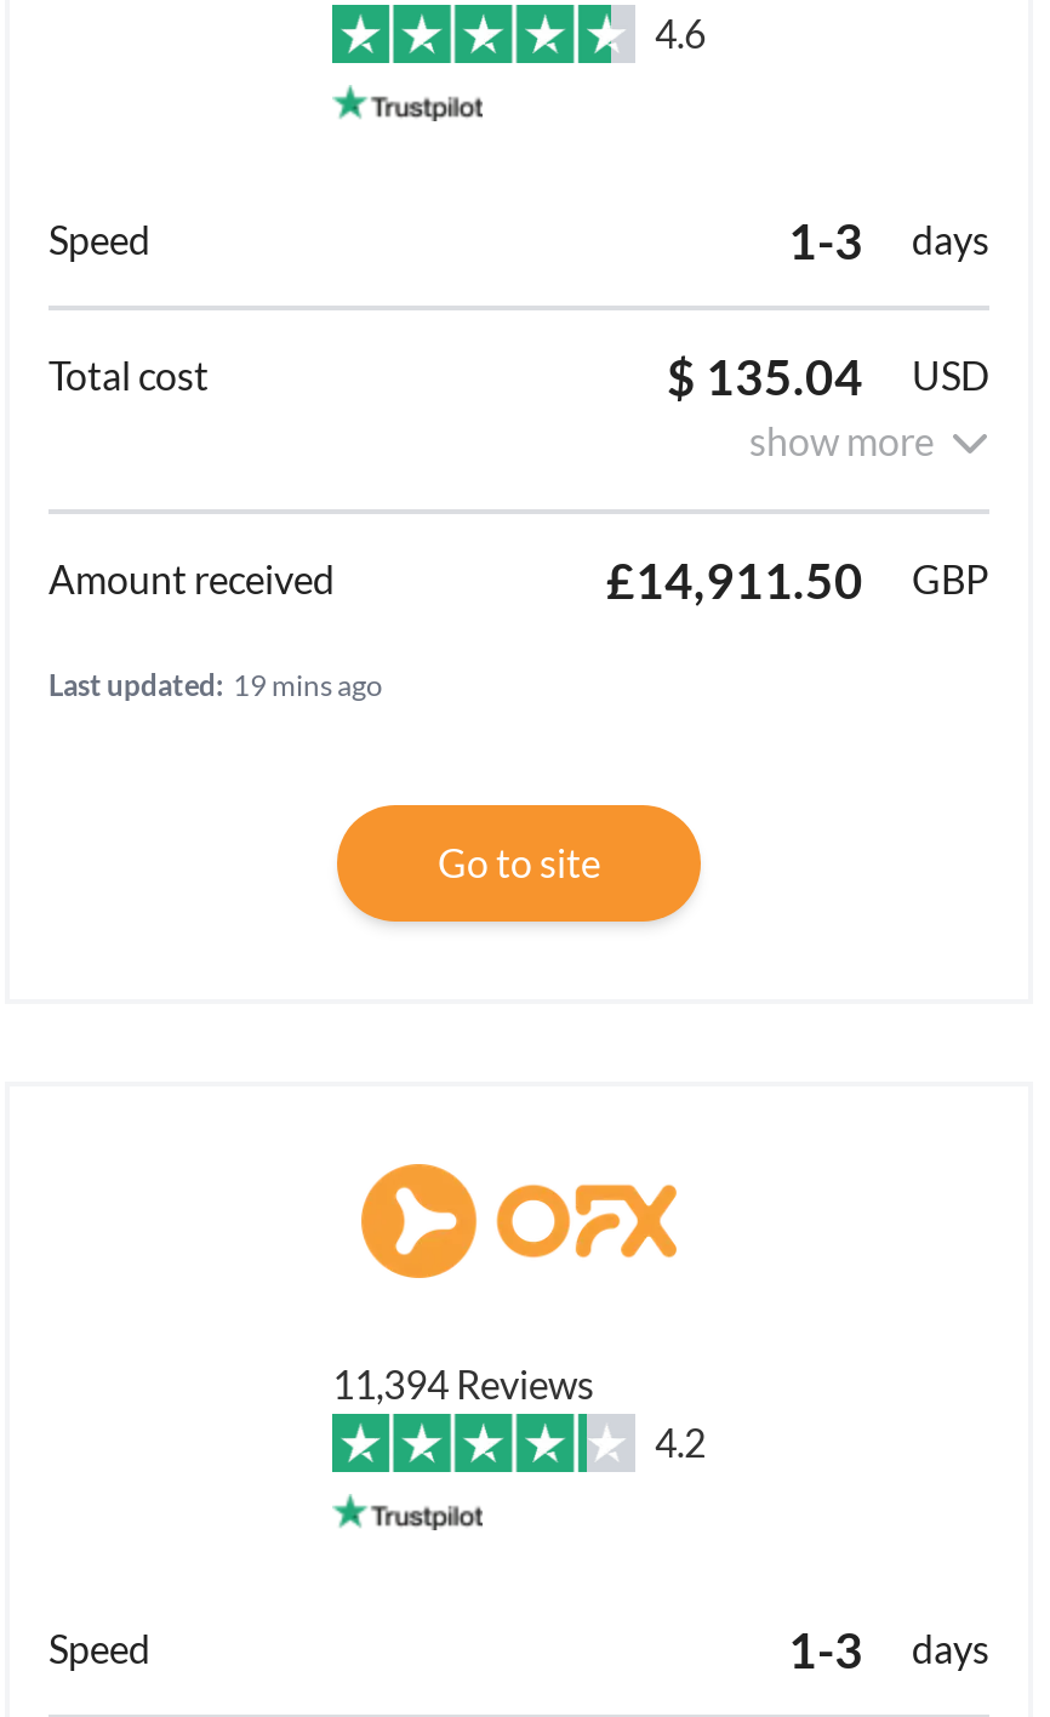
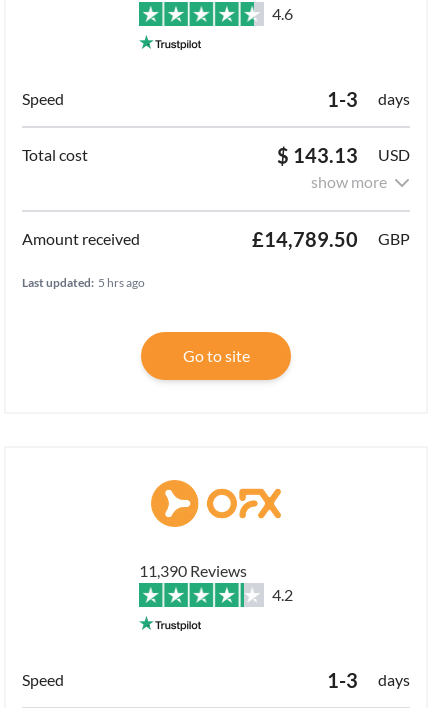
[667,346,989,404] $ 135.04 USD -> [277,142,410,166] $ 143.13 USD
[606,549,989,607] £14,911.50 GBP -> [252,226,410,250] £14,789.50 GBP
[48,666,383,702] Last updated: 19 mins ago -> [22,274,145,289] Last updated: 5 hrs ago
[332,1360,594,1406] 11,394 Reviews -> [139,561,247,580] 11,390 Reviews

